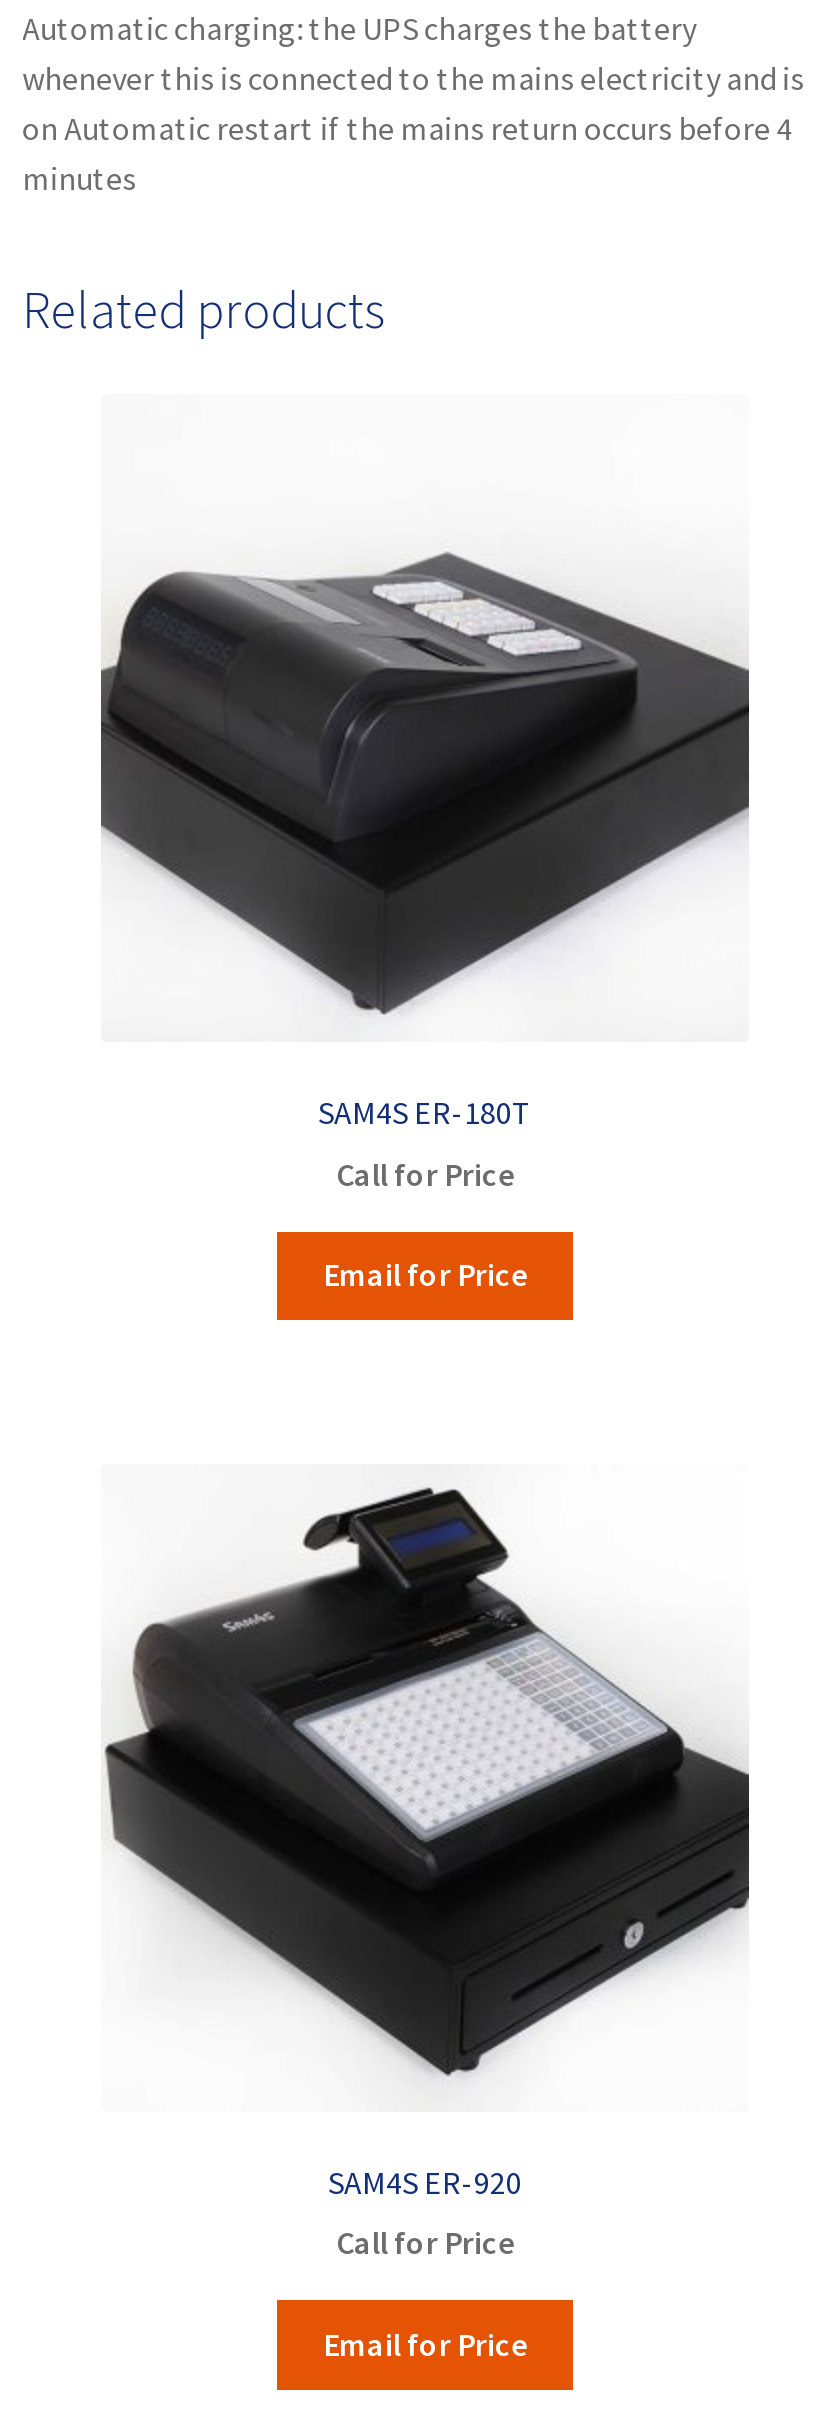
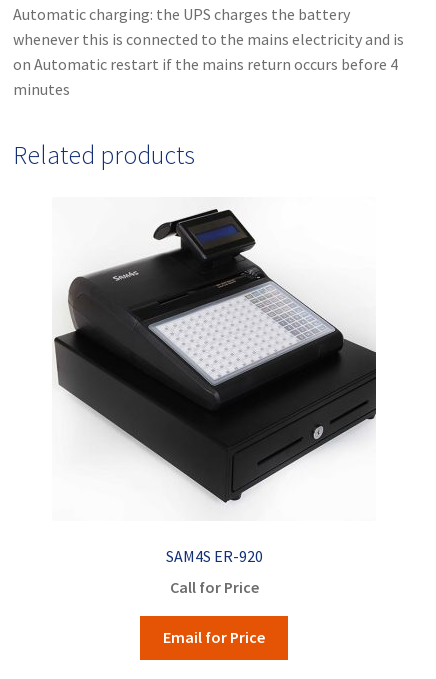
[99,550,751,1295] [image] | SAM4S ER-180T | Call for Price | Email for Price -> none

